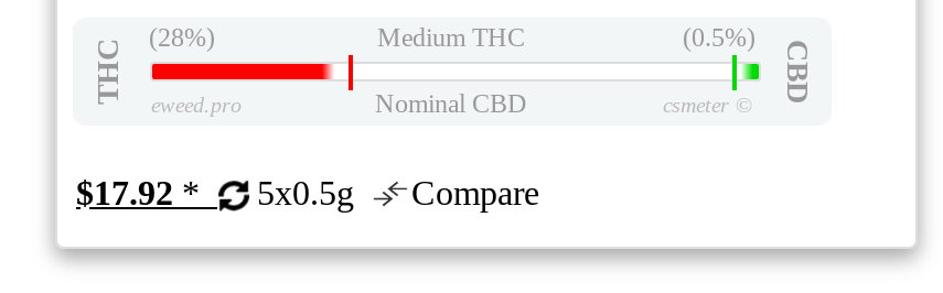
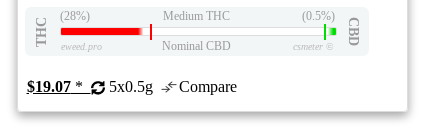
[76,174,539,211] $17.92 * 5x0.5g Compare -> [26,78,236,95] $19.07 * 5x0.5g Compare

